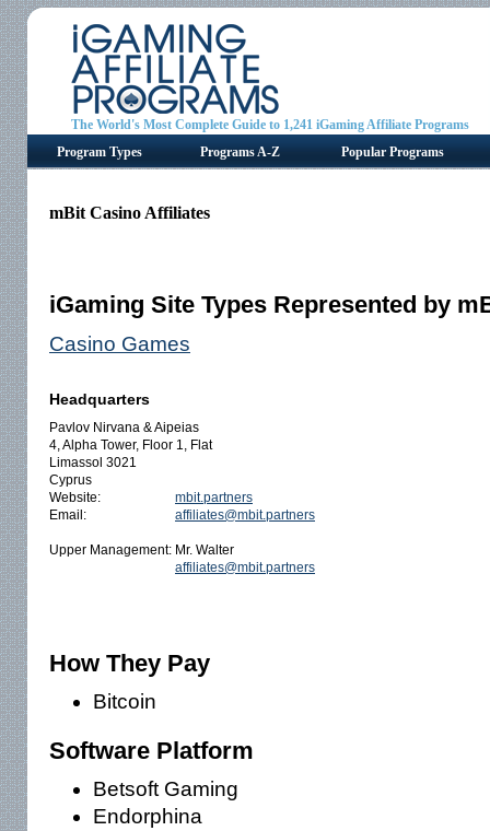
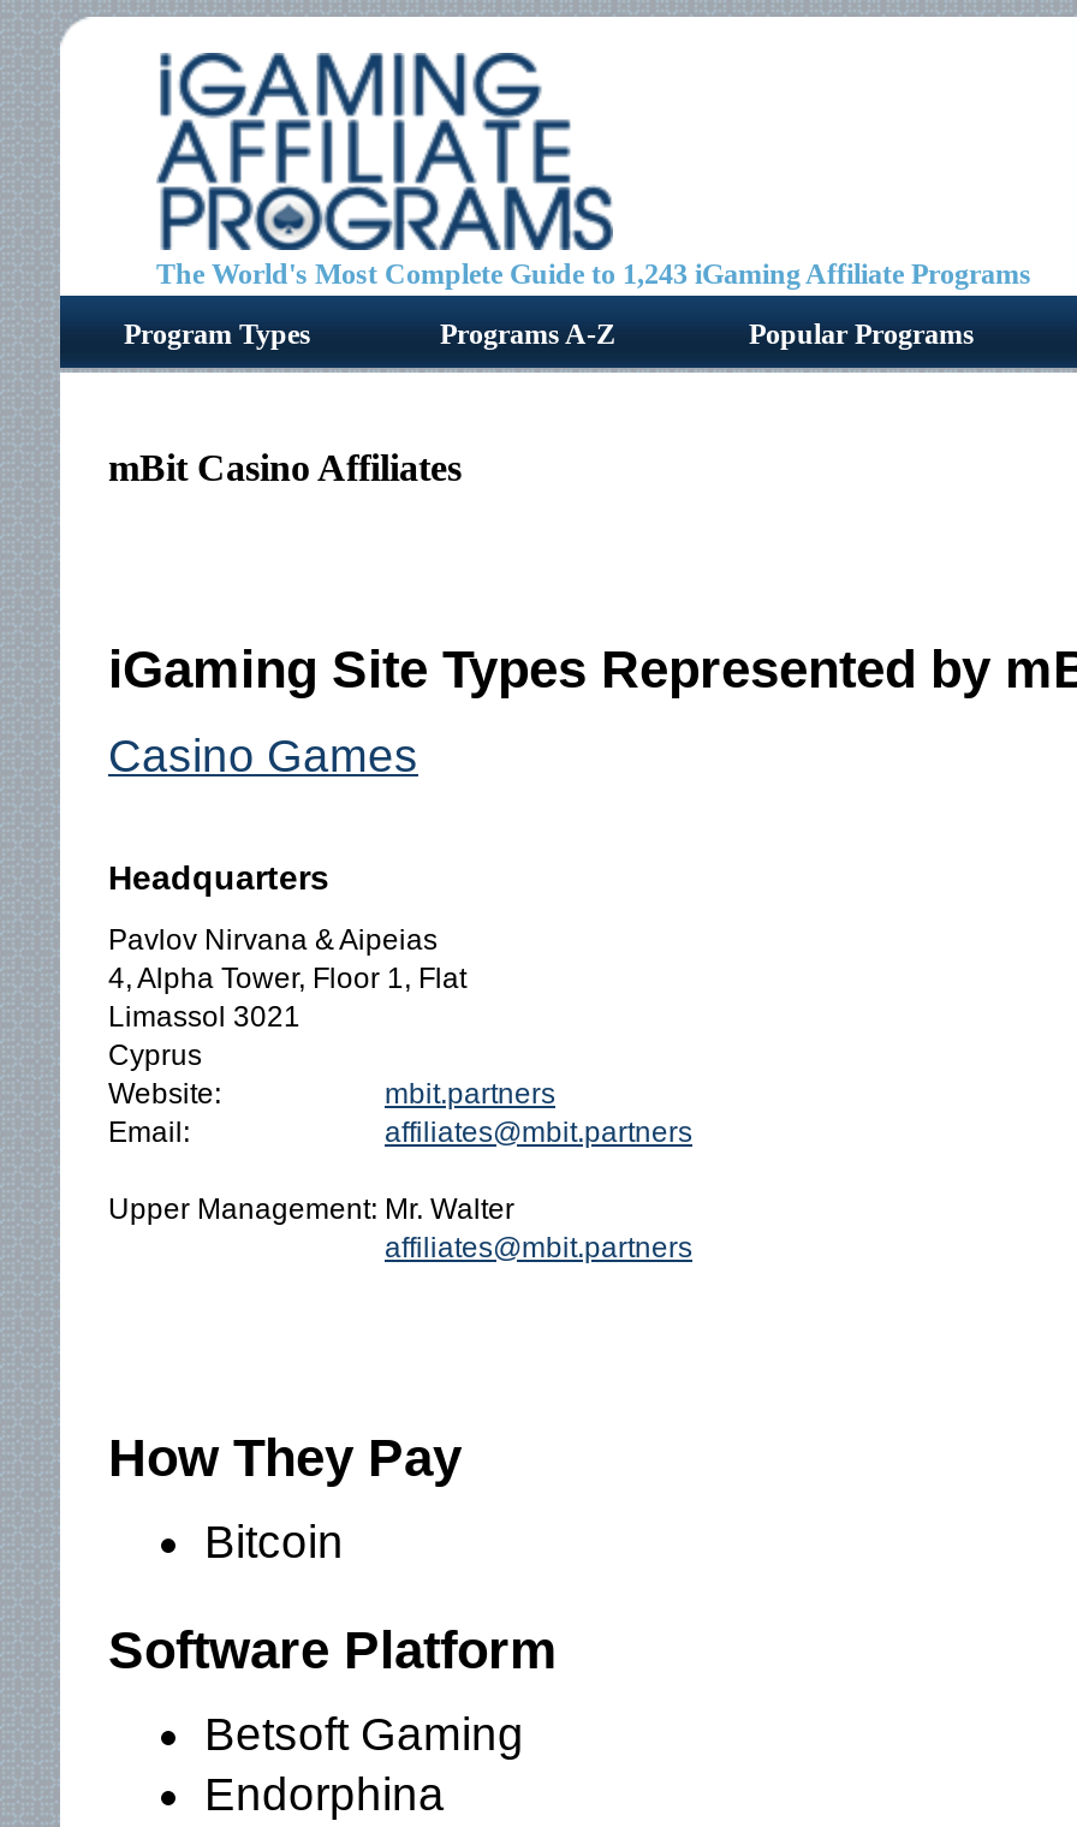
[71,117,469,132] The World's Most Complete Guide to 1,241 iGaming Affiliate Programs -> [156,257,1031,291] The World's Most Complete Guide to 1,243 iGaming Affiliate Programs

